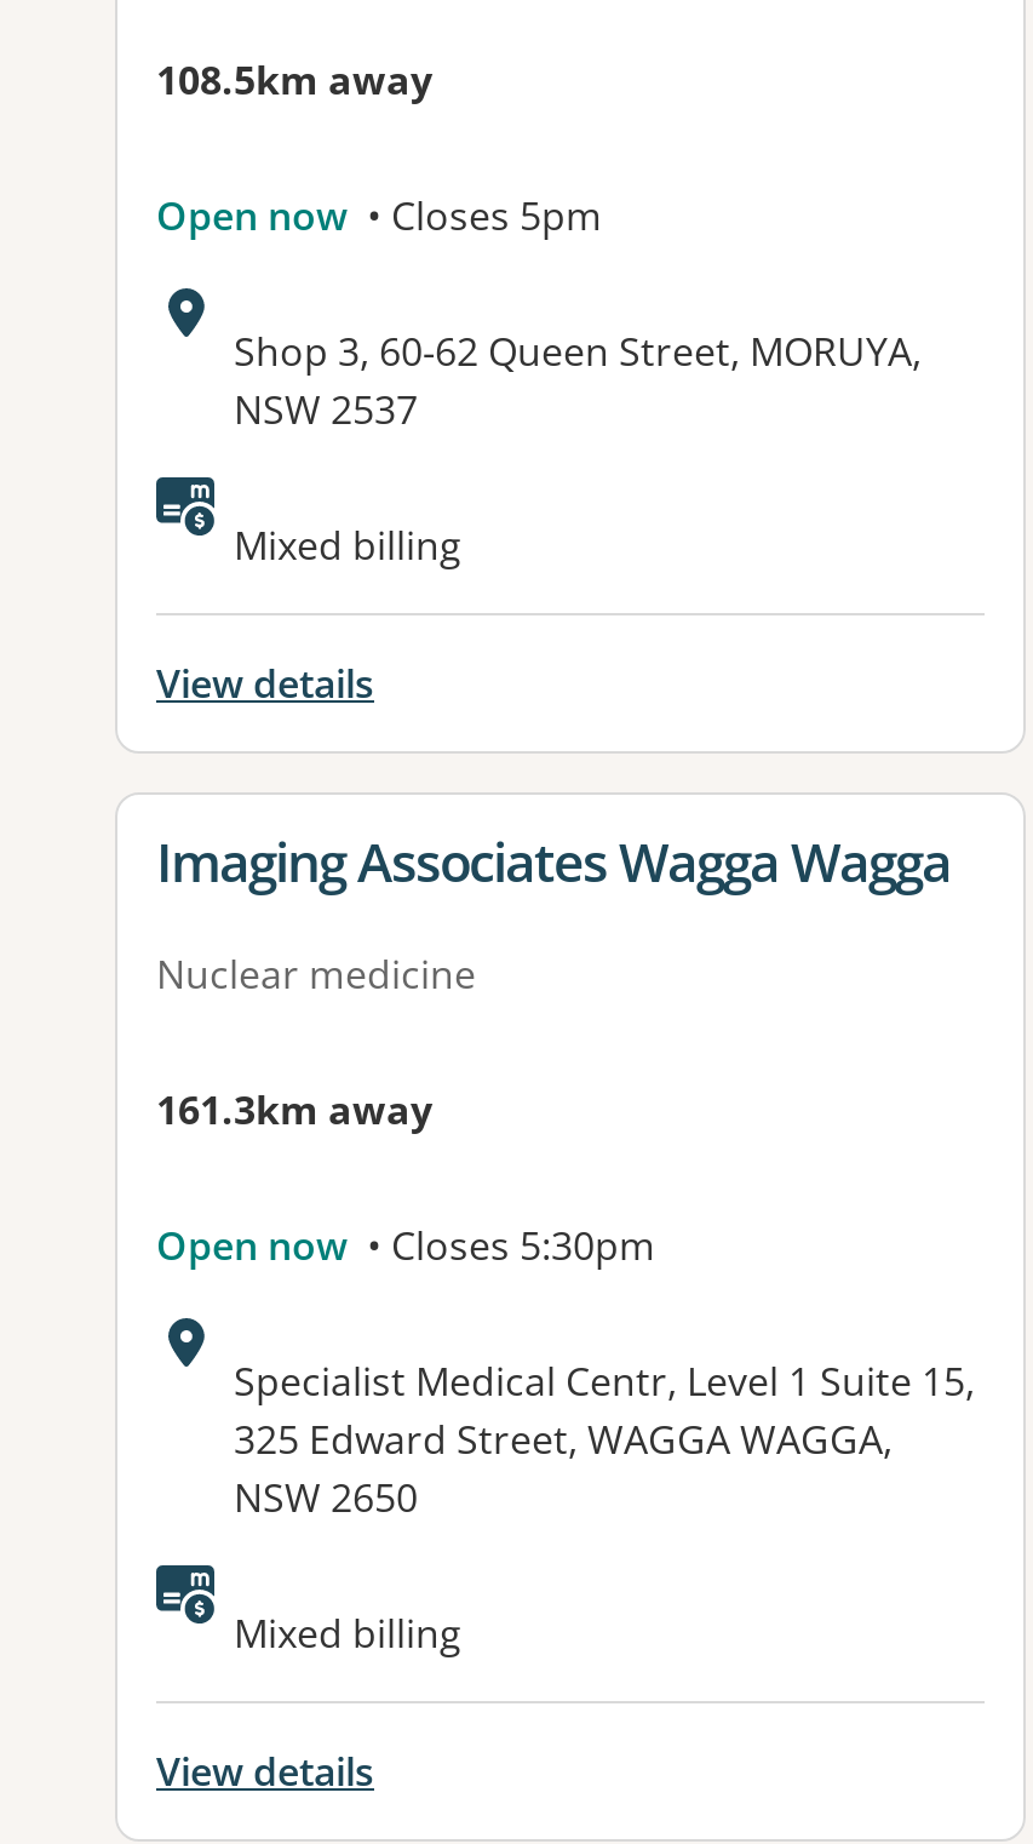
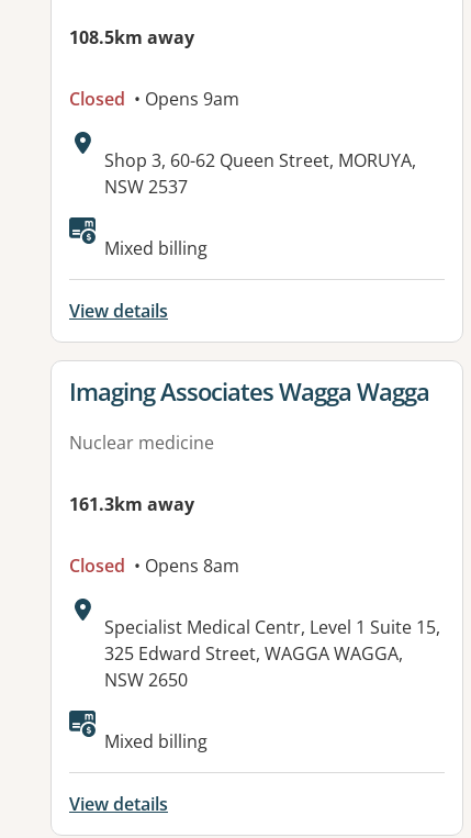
[156,190,602,243] Open now • Closes 5pm -> [69,87,239,111] Closed • Opens 9am
[156,1220,655,1273] Open now • Closes 5:30pm -> [69,554,239,578] Closed • Opens 8am

